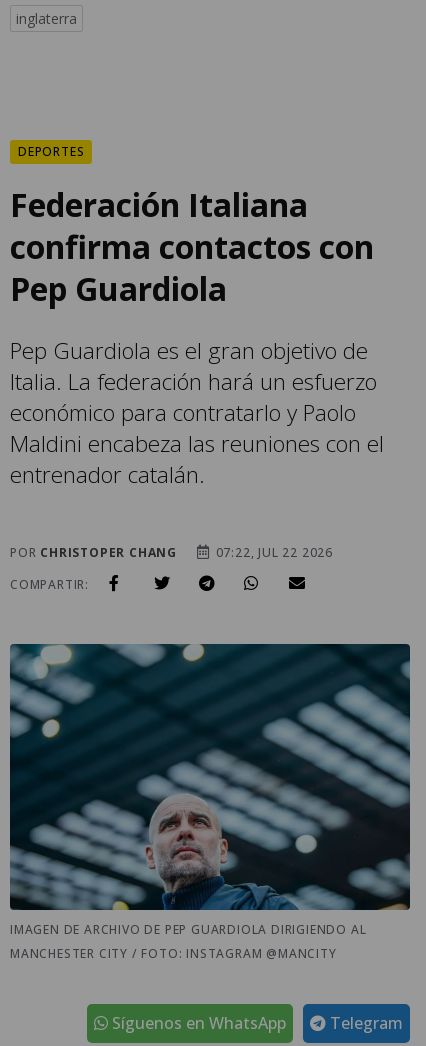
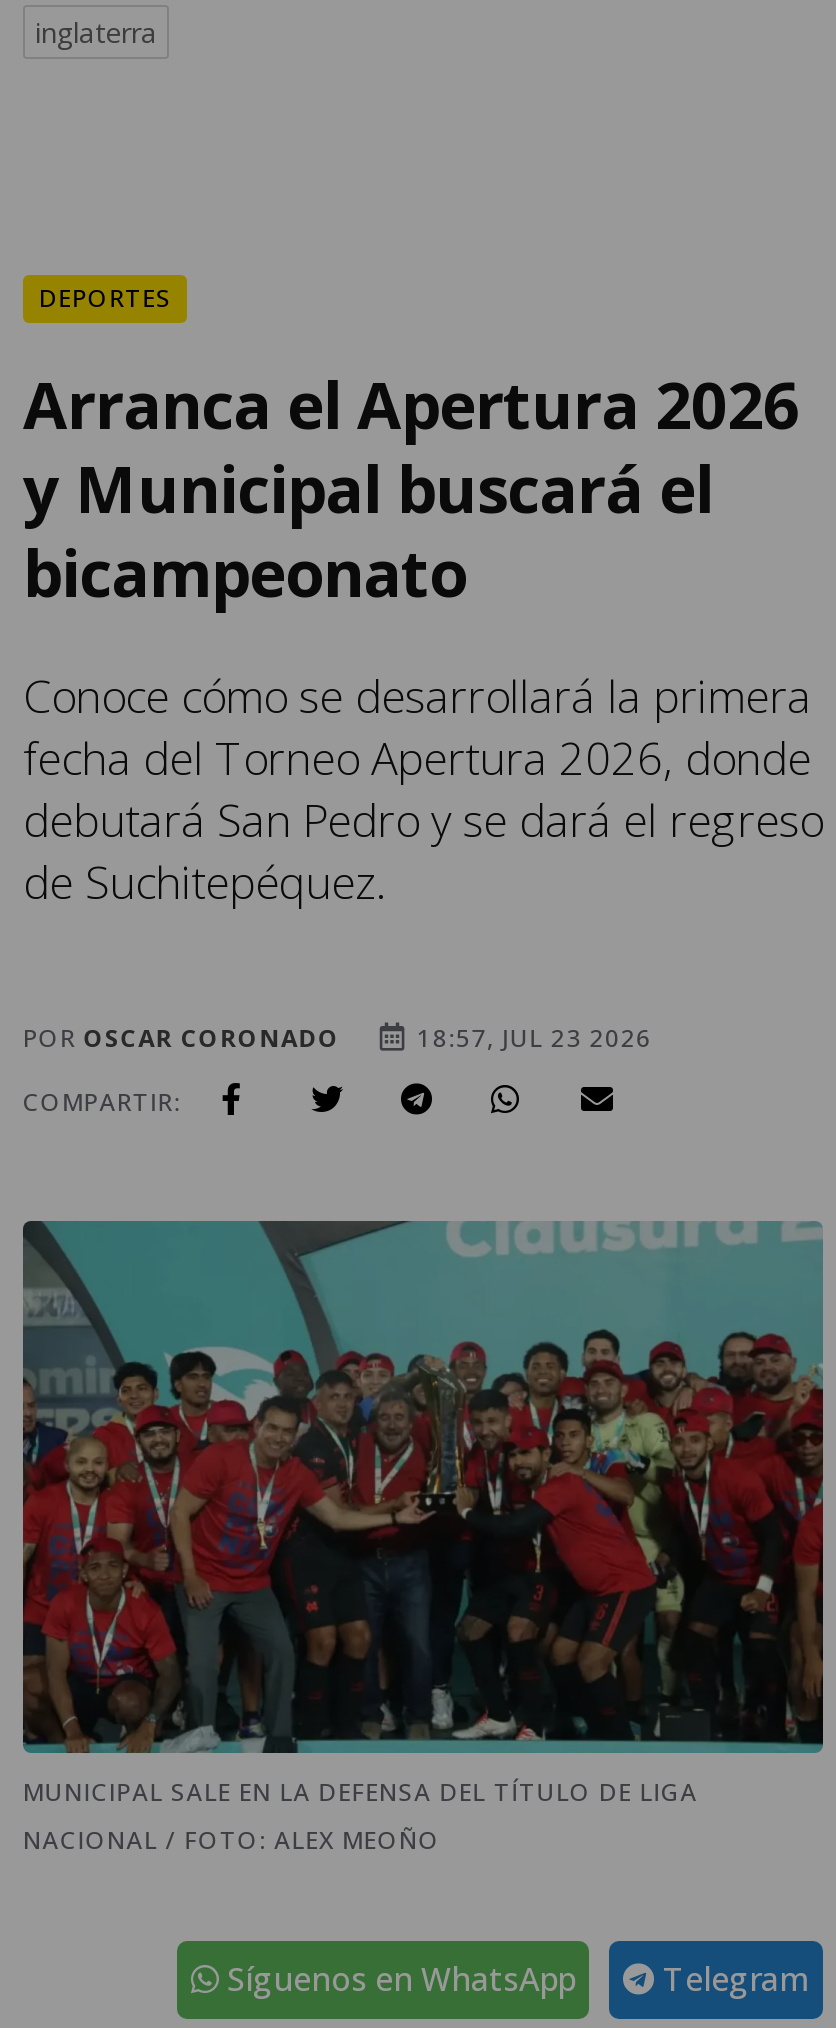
[10,183,374,310] Federación Italiana | confirma contactos con | Pep Guardiola -> [23,361,799,615] Arranca el Apertura 2026 | y Municipal buscará el | bicampeonato
[10,335,384,490] Pep Guardiola es el gran objetivo de | Italia. La federación hará un esfuerzo | económico para contratarlo y Paolo | Maldini encabeza las reuniones con el | entrenador catalán. -> [23,665,823,913] Conoce cómo se desarrollará la primera | fecha del Torneo Apertura 2026, donde | debutará San Pedro y se dará el regreso | de Suchitepéquez.
[10,544,333,561] POR CHRISTOPER CHANG | 07:22, JUL 22 2026 -> [23,1021,652,1055] POR OSCAR CORONADO | 18:57, JUL 23 2026
[9,643,411,962] [image] | IMAGEN DE ARCHIVO DE PEP GUARDIOLA DIRIGIENDO AL | MANCHESTER CITY / FOTO: INSTAGRAM @MANCITY -> [21,1219,825,1858] [image] | MUNICIPAL SALE EN LA DEFENSA DEL TÍTULO DE LIGA | NACIONAL / FOTO: ALEX MEOÑO

